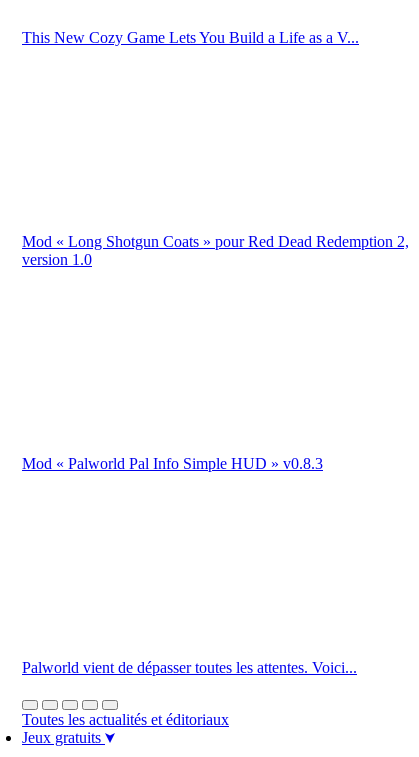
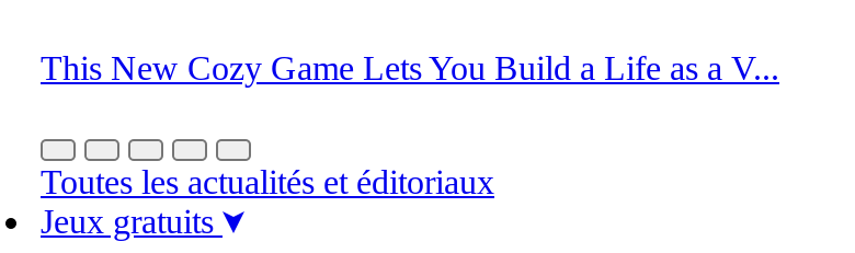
[22,233,409,268] Mod « Long Shotgun Coats » pour Red Dead Redemption 2, | version 1.0 -> none
[22,455,323,472] Mod « Palworld Pal Info Simple HUD » v0.8.3 -> none
[22,659,357,676] Palworld vient de dépasser toutes les attentes. Voici... -> none

